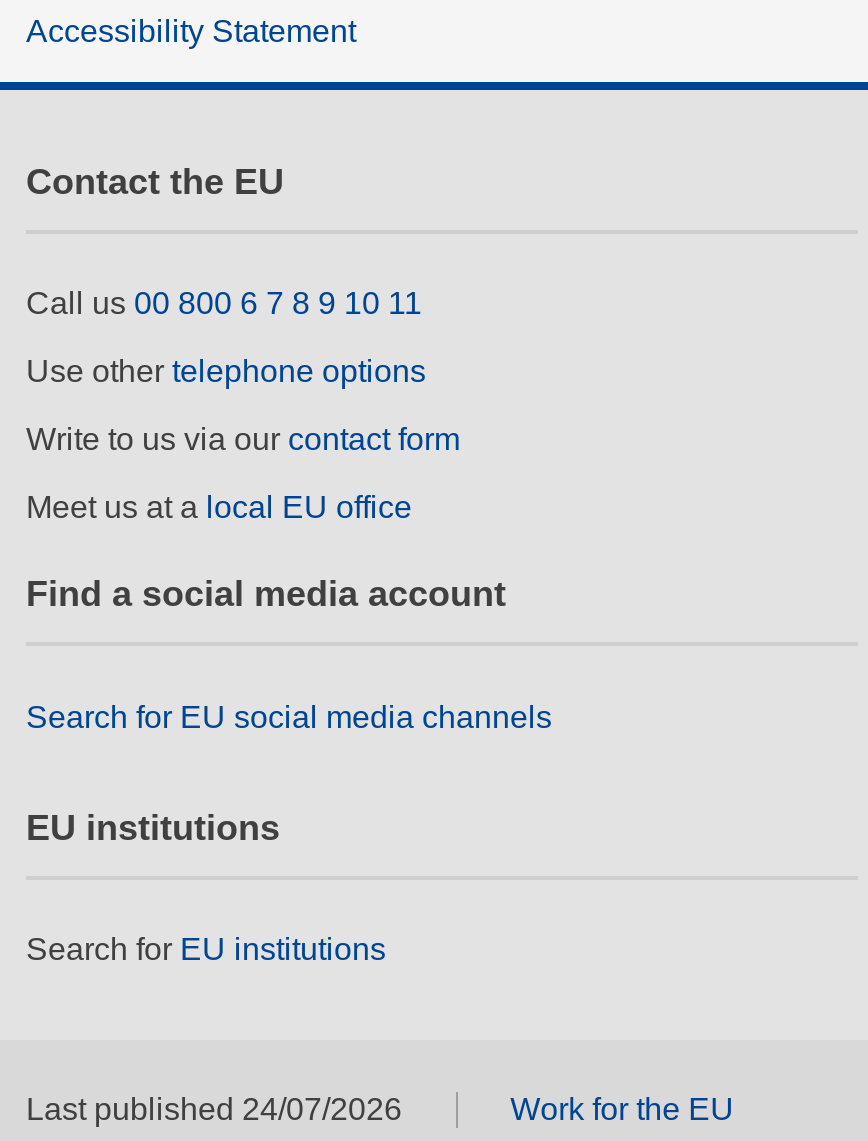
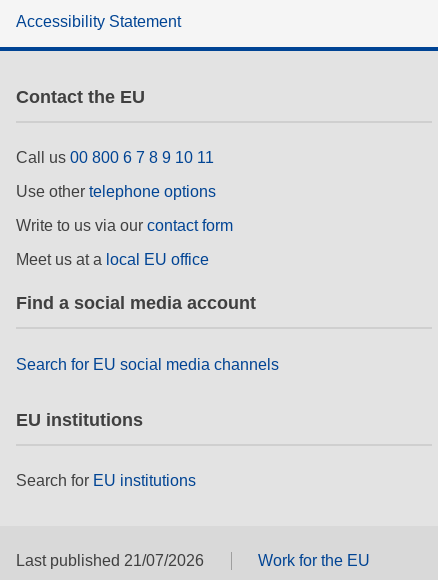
[26,1093,402,1127] Last published 24/07/2026 -> [16,552,204,569] Last published 21/07/2026

